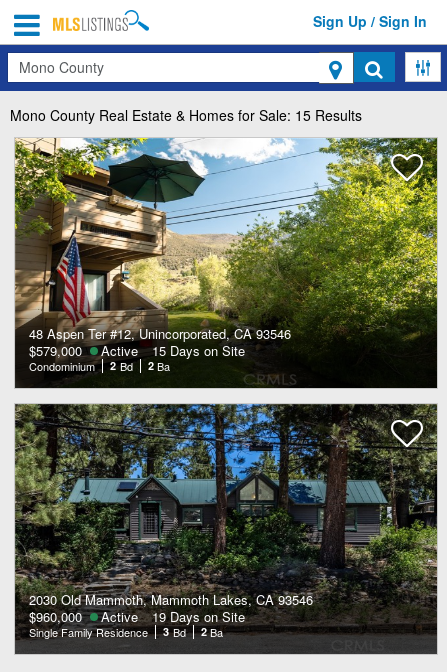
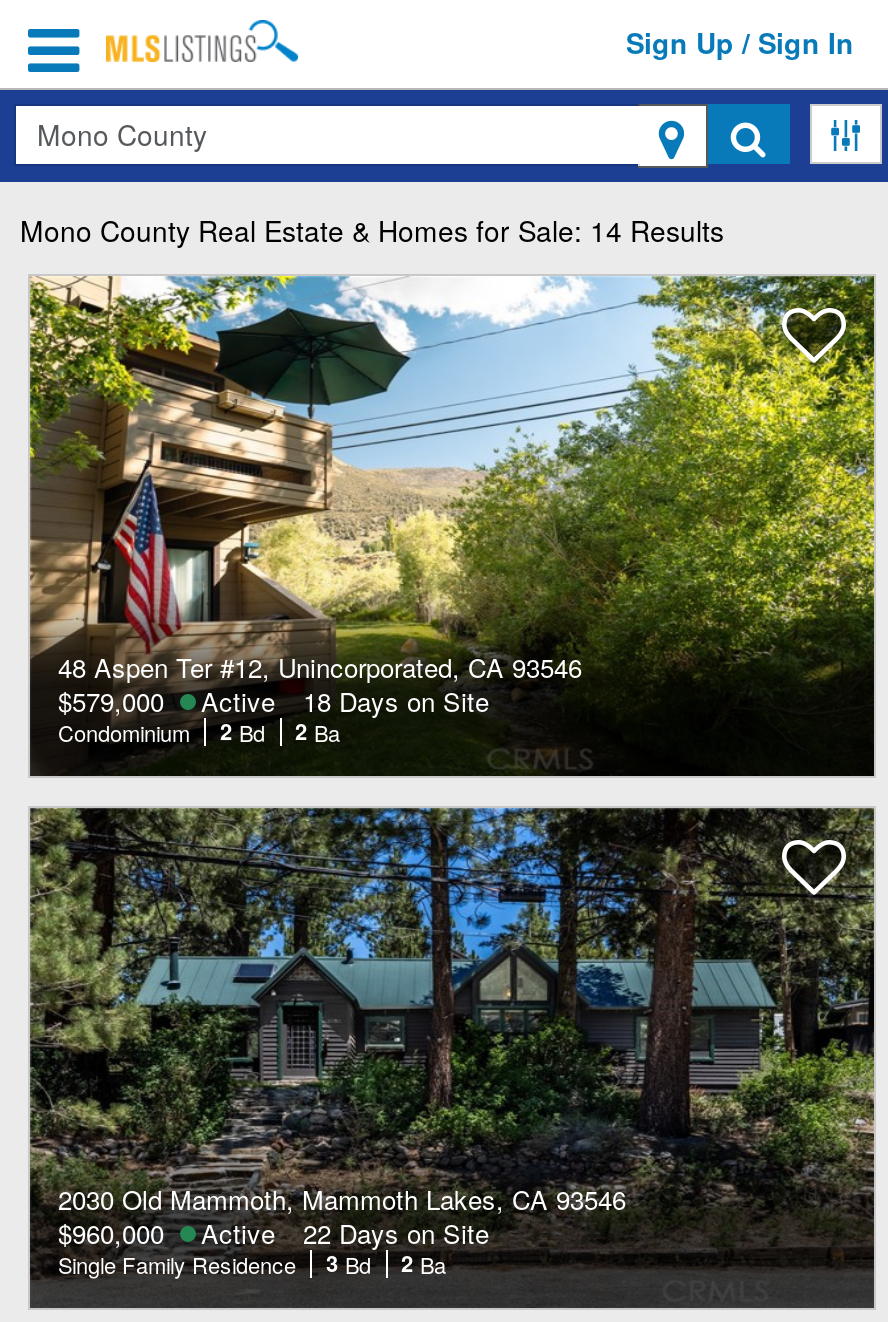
[10,105,362,125] Mono County Real Estate & Homes for Sale: 15 Results -> [20,210,724,250] Mono County Real Estate & Homes for Sale: 14 Results
[29,341,244,360] $579,000 Active 15 Days on Site -> [58,682,489,720] $579,000 Active 18 Days on Site
[29,607,244,626] $960,000 Active 19 Days on Site -> [58,1214,489,1252] $960,000 Active 22 Days on Site

